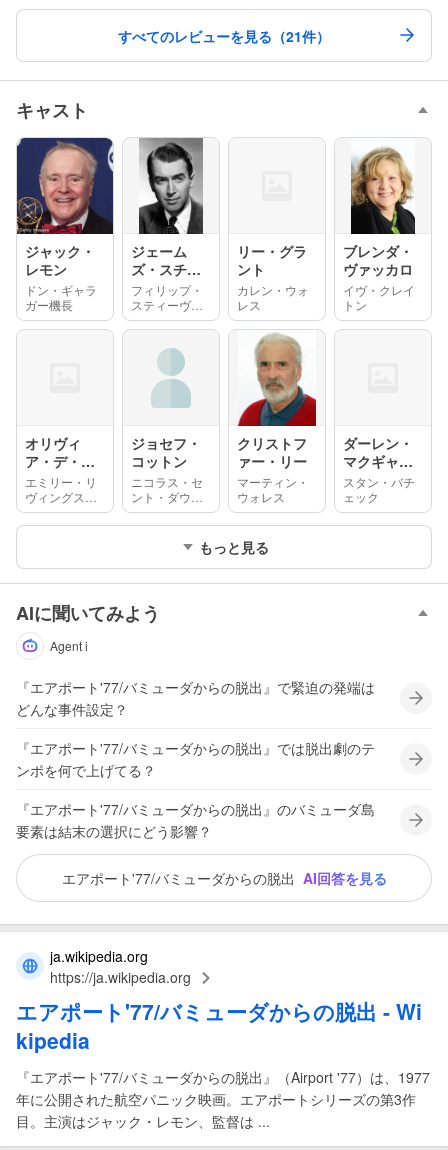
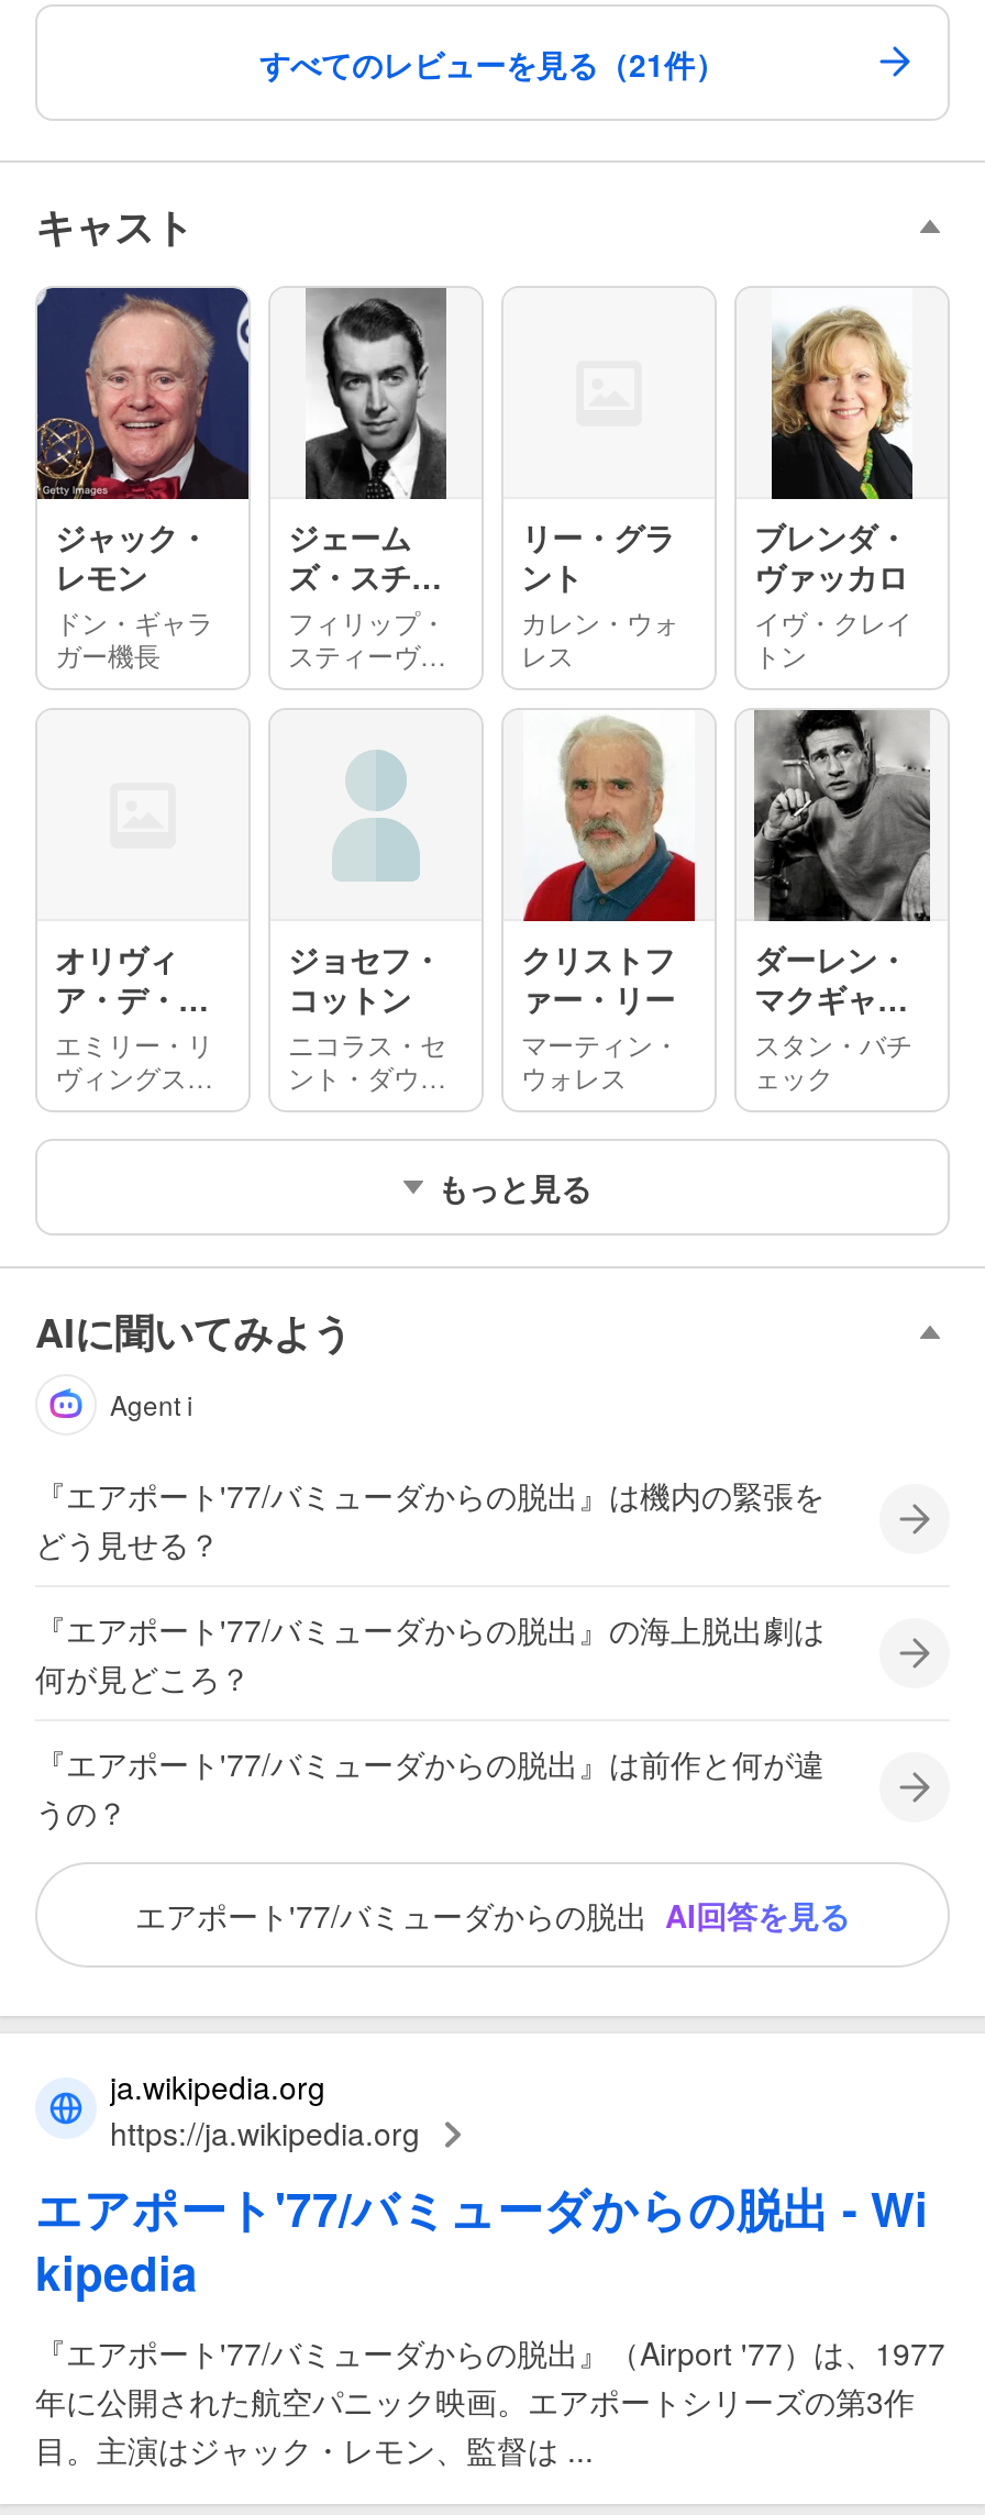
none -> [752,708,932,923] [image]
[16,677,375,719] 『エアポート'77/バミューダからの脱出』で緊迫の発端は | どんな事件設定？ -> [35,1473,824,1565] 『エアポート'77/バミューダからの脱出』は機内の緊張を | どう見せる？
[16,738,375,780] 『エアポート'77/バミューダからの脱出』では脱出劇のテ | ンポを何で上げてる？ -> [35,1607,824,1699] 『エアポート'77/バミューダからの脱出』の海上脱出劇は | 何が見どころ？
[16,799,375,841] 『エアポート'77/バミューダからの脱出』のバミューダ島 | 要素は結末の選択にどう影響？ -> [35,1741,824,1833] 『エアポート'77/バミューダからの脱出』は前作と何が違 | うの？

